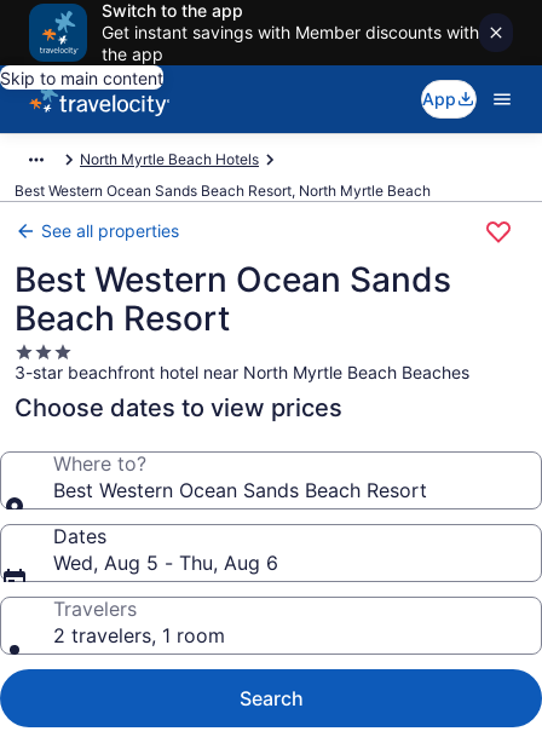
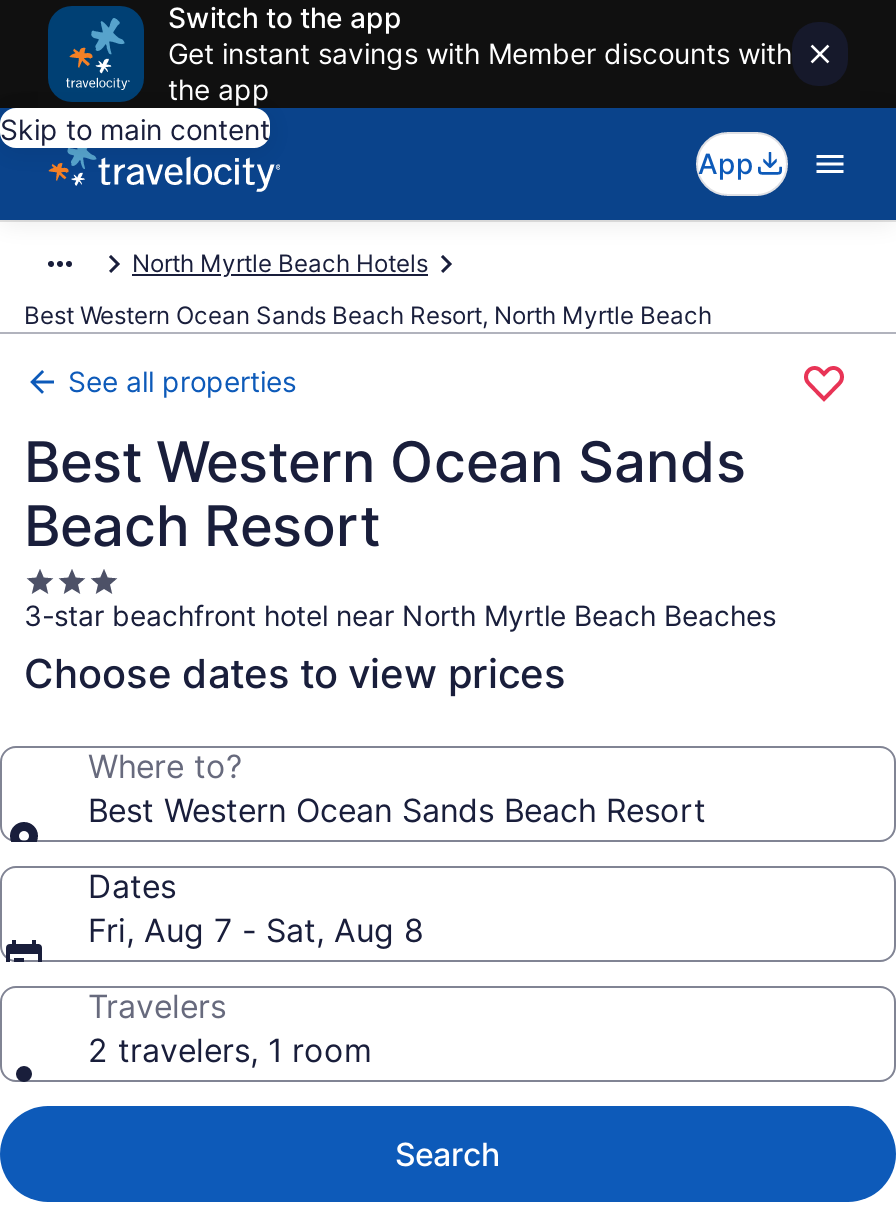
[53,551,278,575] Wed, Aug 5 - Thu, Aug 6 -> [88,910,424,950] Fri, Aug 7 - Sat, Aug 8

